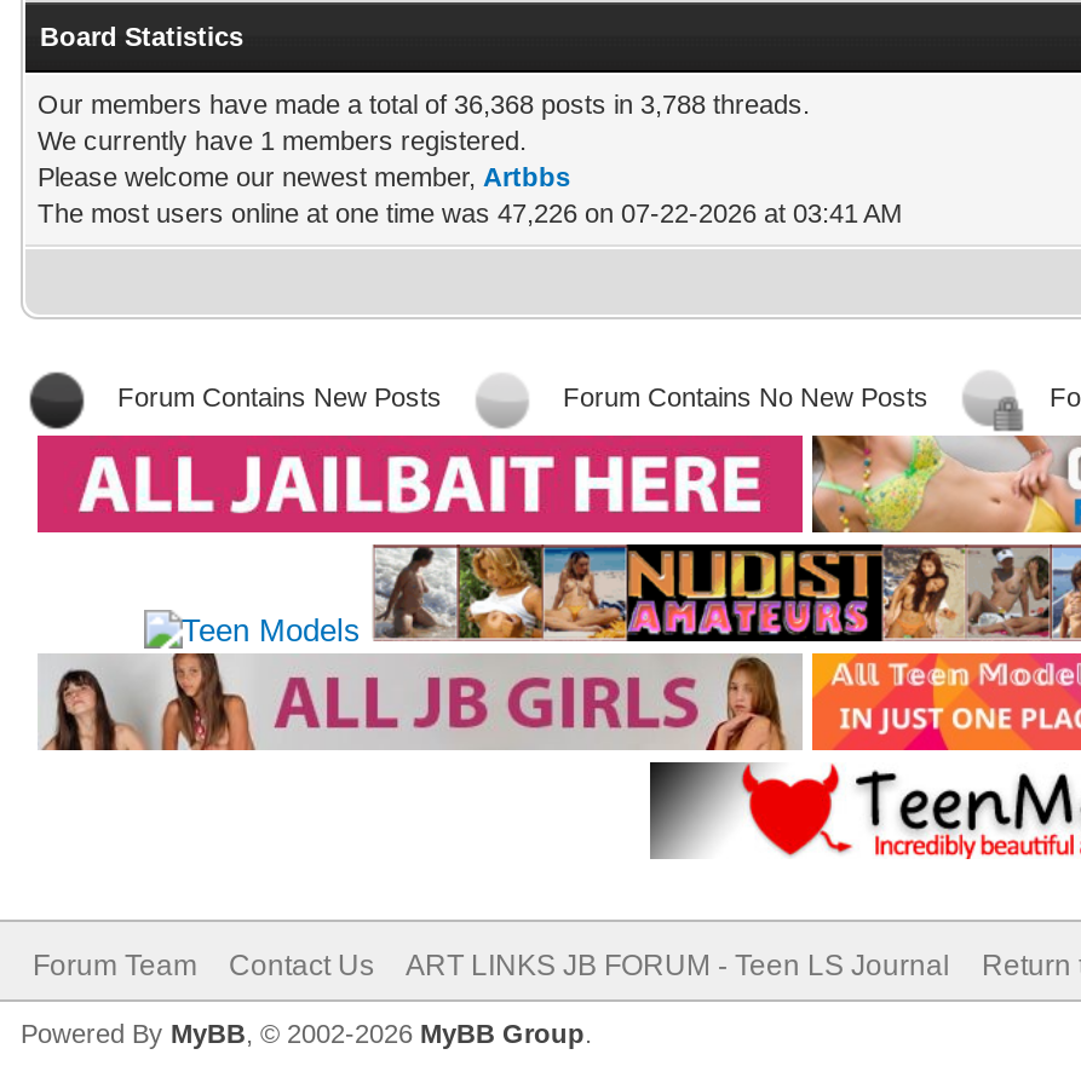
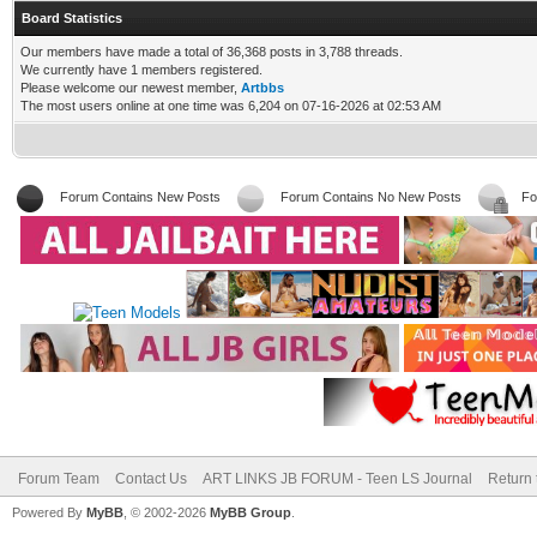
[38,198,902,227] The most users online at one time was 47,226 on 07-22-2026 at 03:41 AM -> [20,98,441,113] The most users online at one time was 6,204 on 07-16-2026 at 02:53 AM

